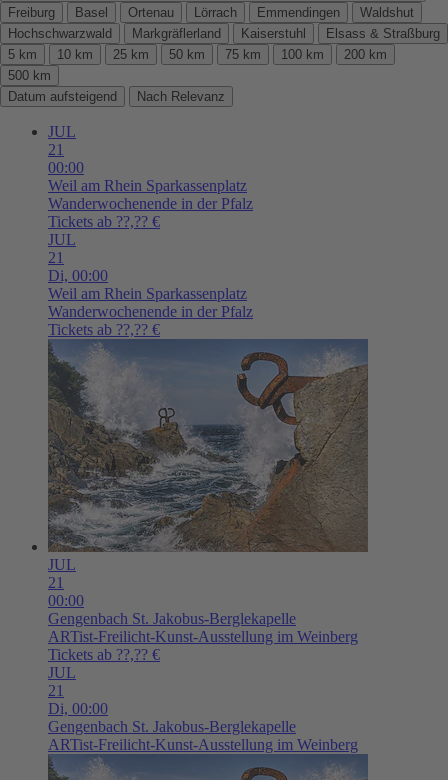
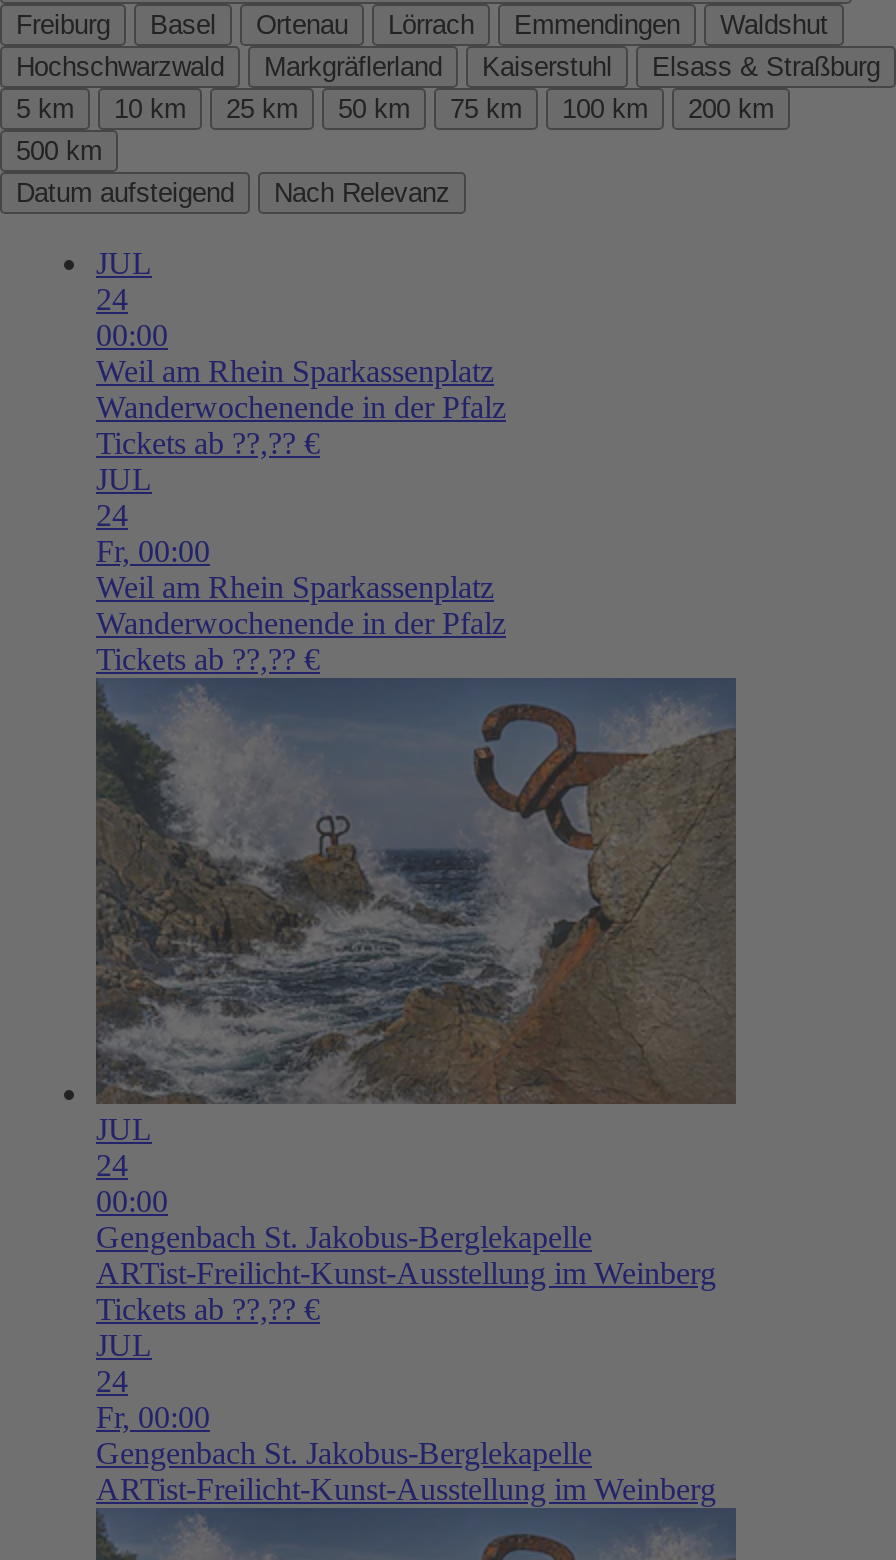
[48,141,64,158] 21 -> [96,282,128,316] 24
[48,249,108,284] 21 | Di, 00:00 -> [96,498,210,568] 24 | Fr, 00:00
[48,574,64,591] 21 -> [96,1148,128,1182] 24
[48,682,108,717] 21 | Di, 00:00 -> [96,1364,210,1434] 24 | Fr, 00:00

